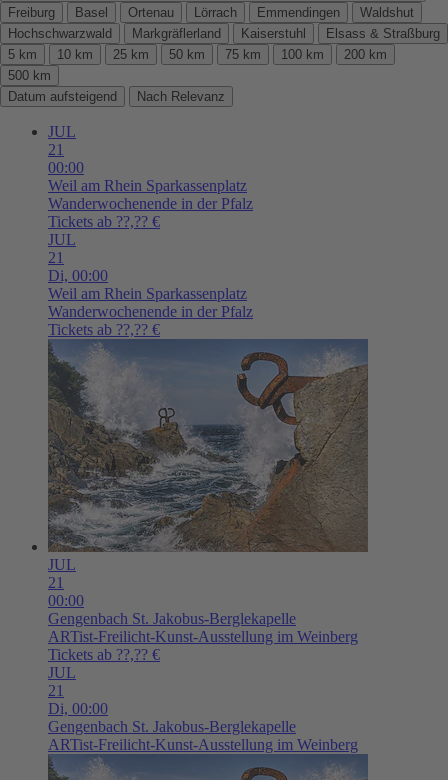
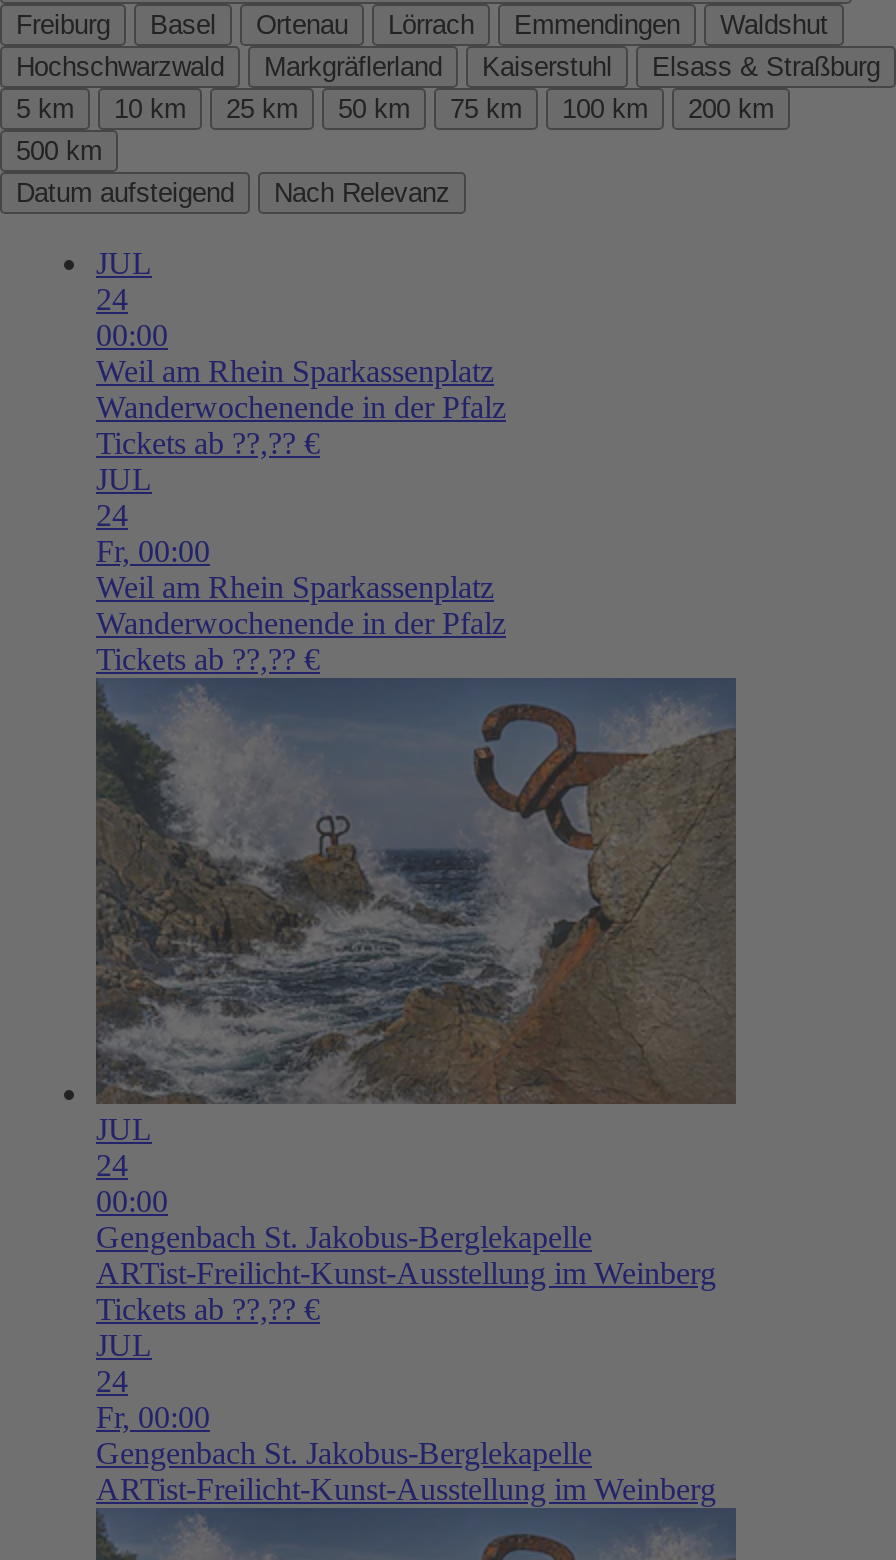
[48,141,64,158] 21 -> [96,282,128,316] 24
[48,249,108,284] 21 | Di, 00:00 -> [96,498,210,568] 24 | Fr, 00:00
[48,574,64,591] 21 -> [96,1148,128,1182] 24
[48,682,108,717] 21 | Di, 00:00 -> [96,1364,210,1434] 24 | Fr, 00:00

